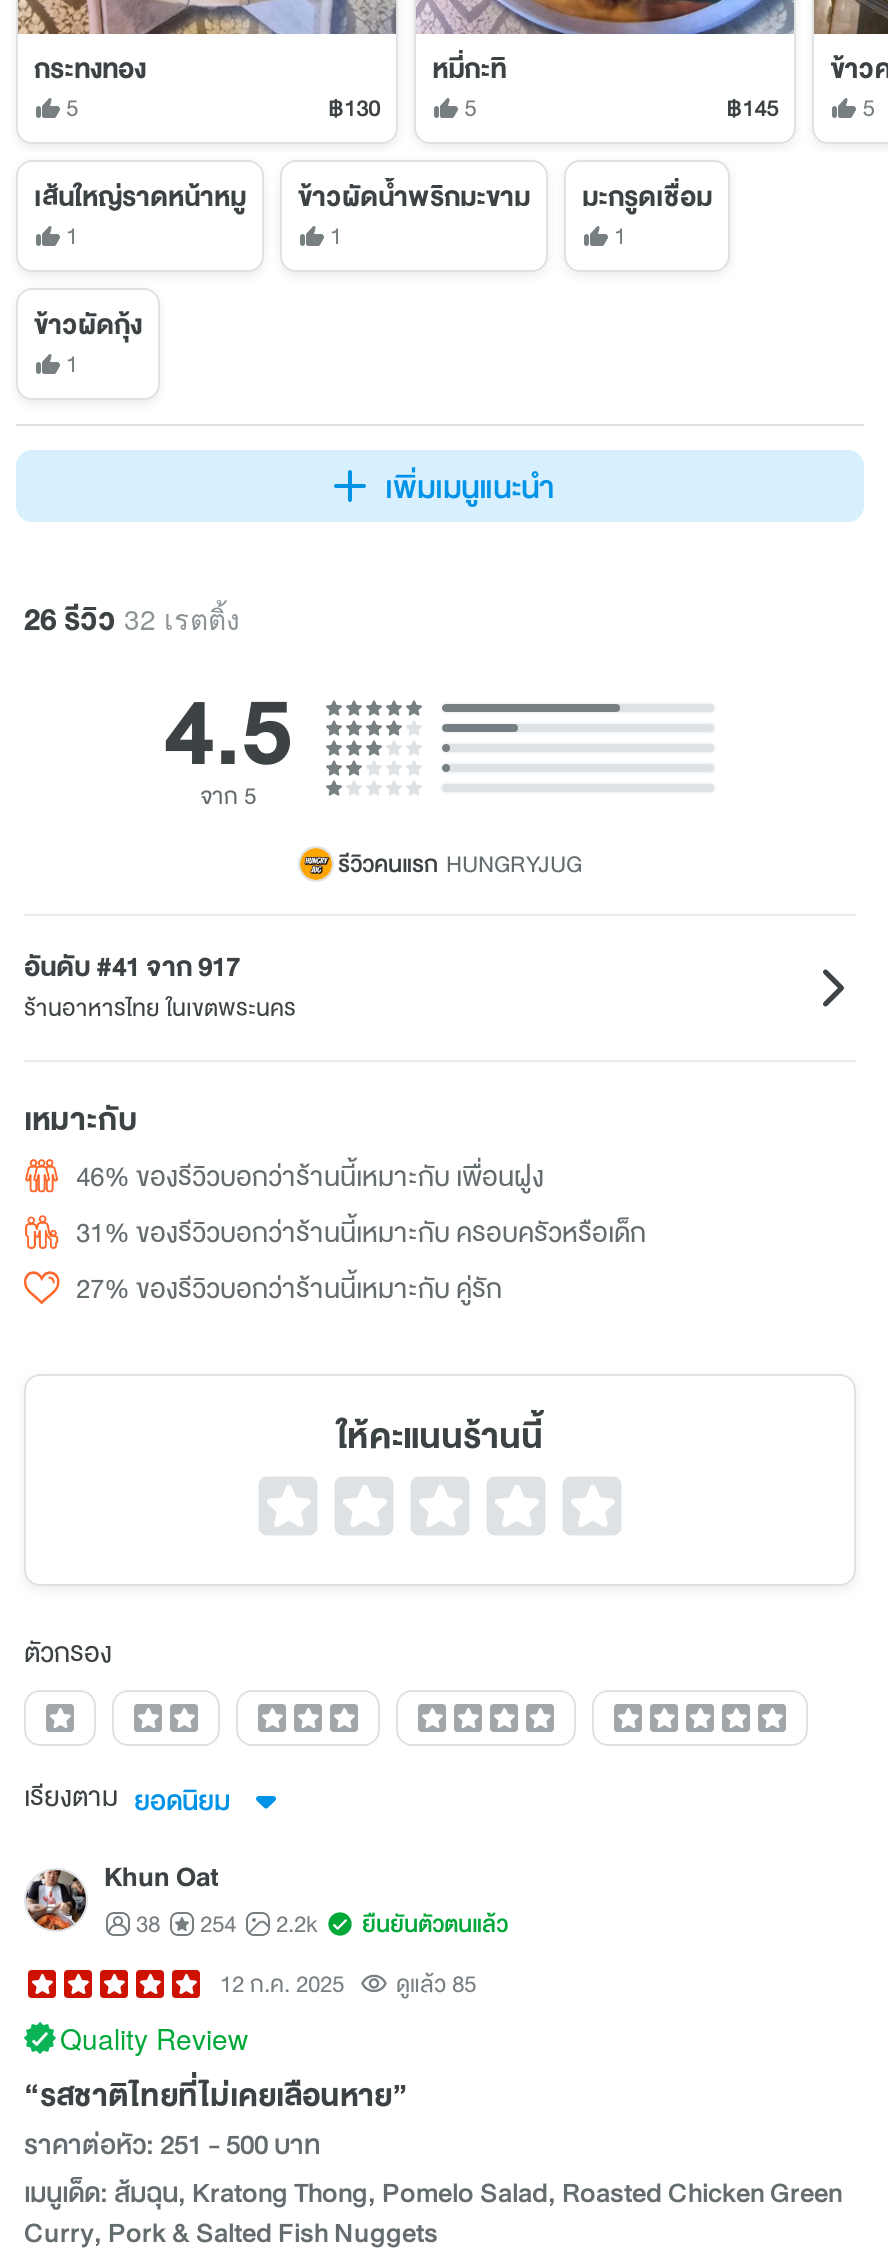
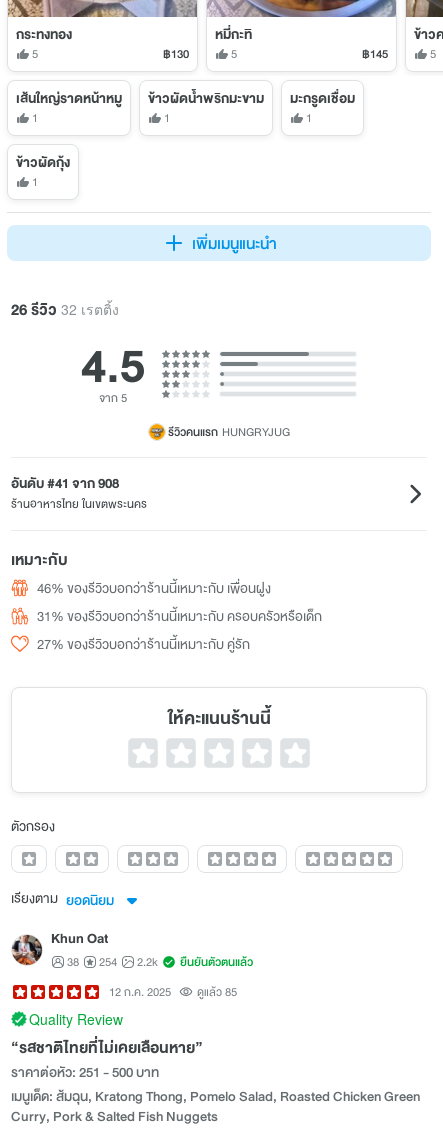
[24,947,240,989] อันดับ #41 จาก 917 -> [11,473,119,494] อันดับ #41 จาก 908

